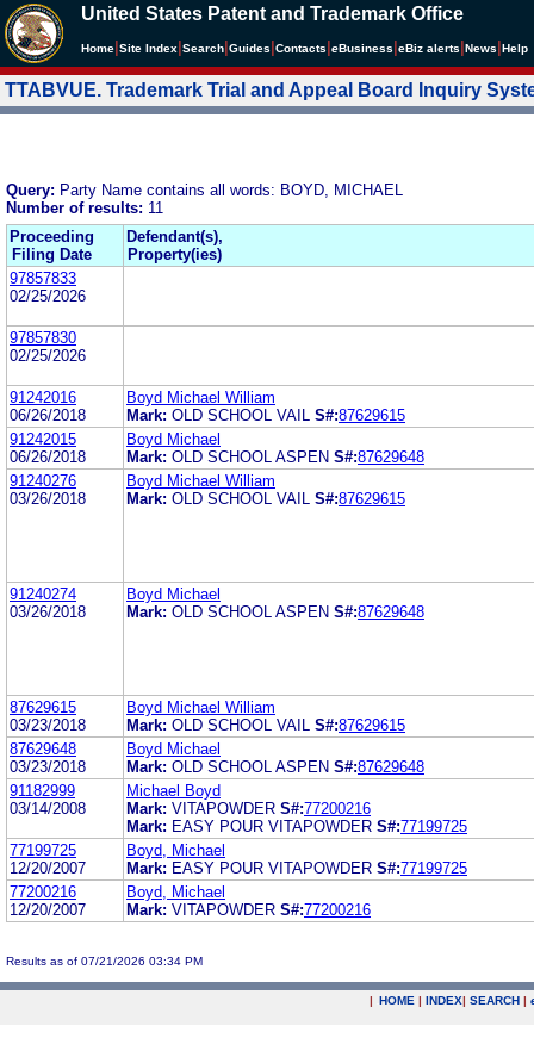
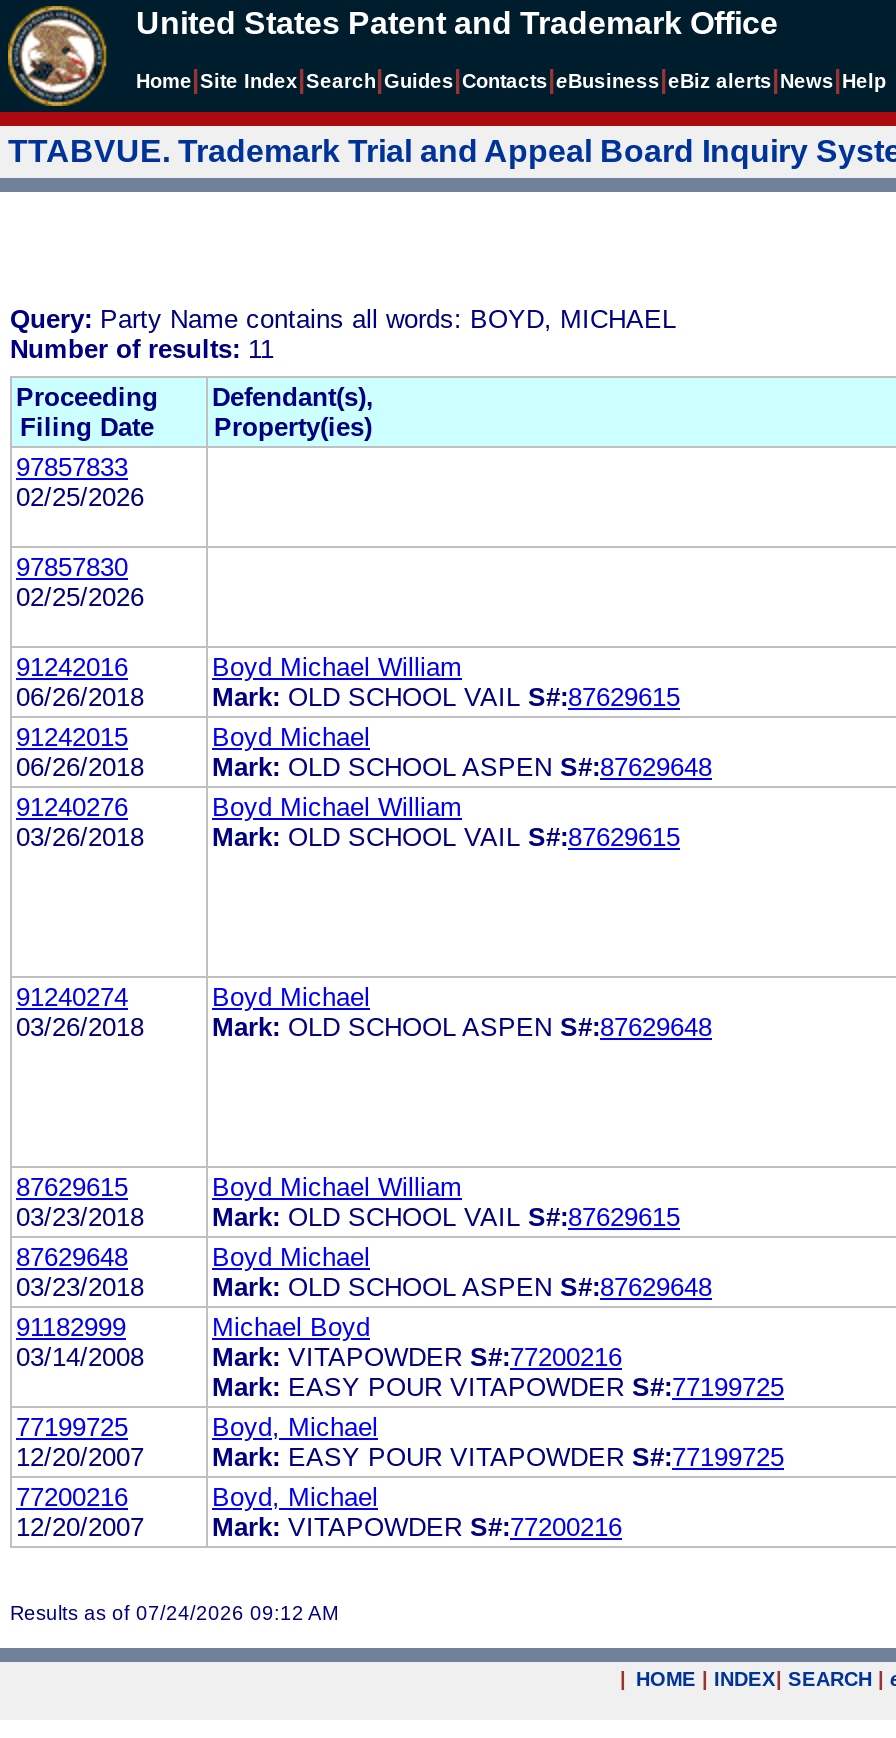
[6,954,203,968] Results as of 07/21/2026 03:34 PM -> [10,1602,338,1624] Results as of 07/24/2026 09:12 AM

